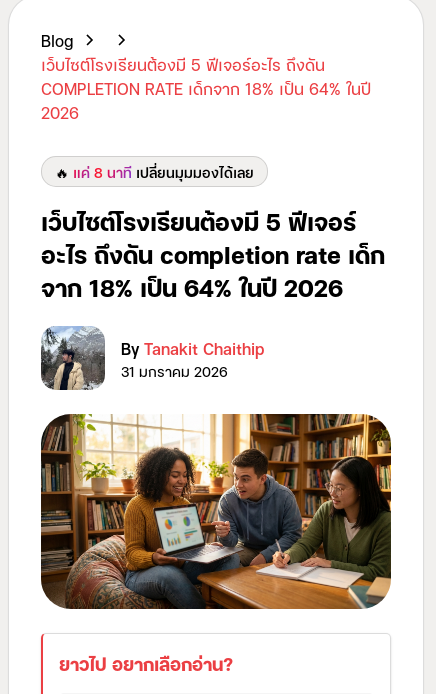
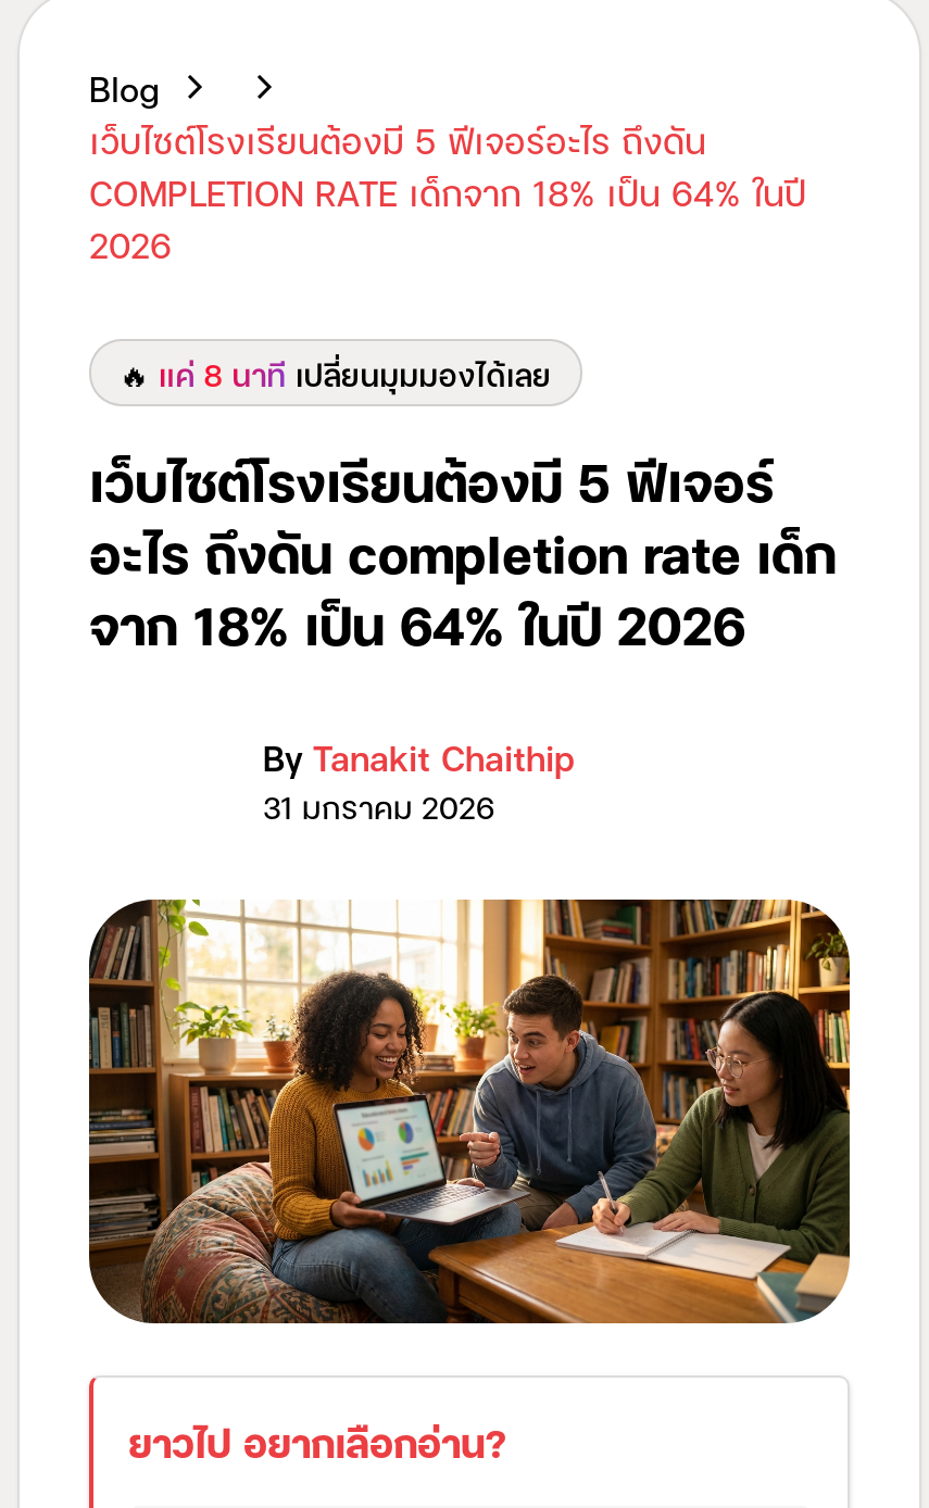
[40,325,106,391] [image] -> none

